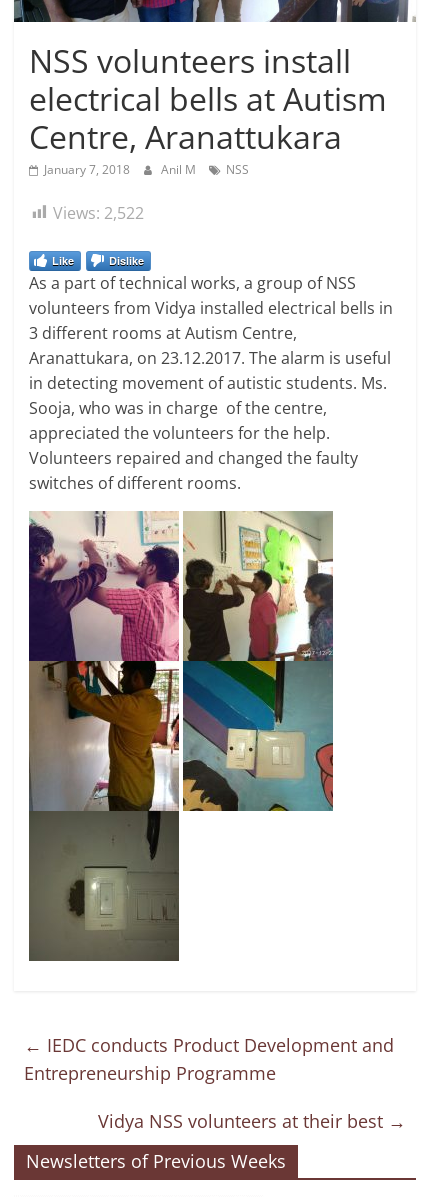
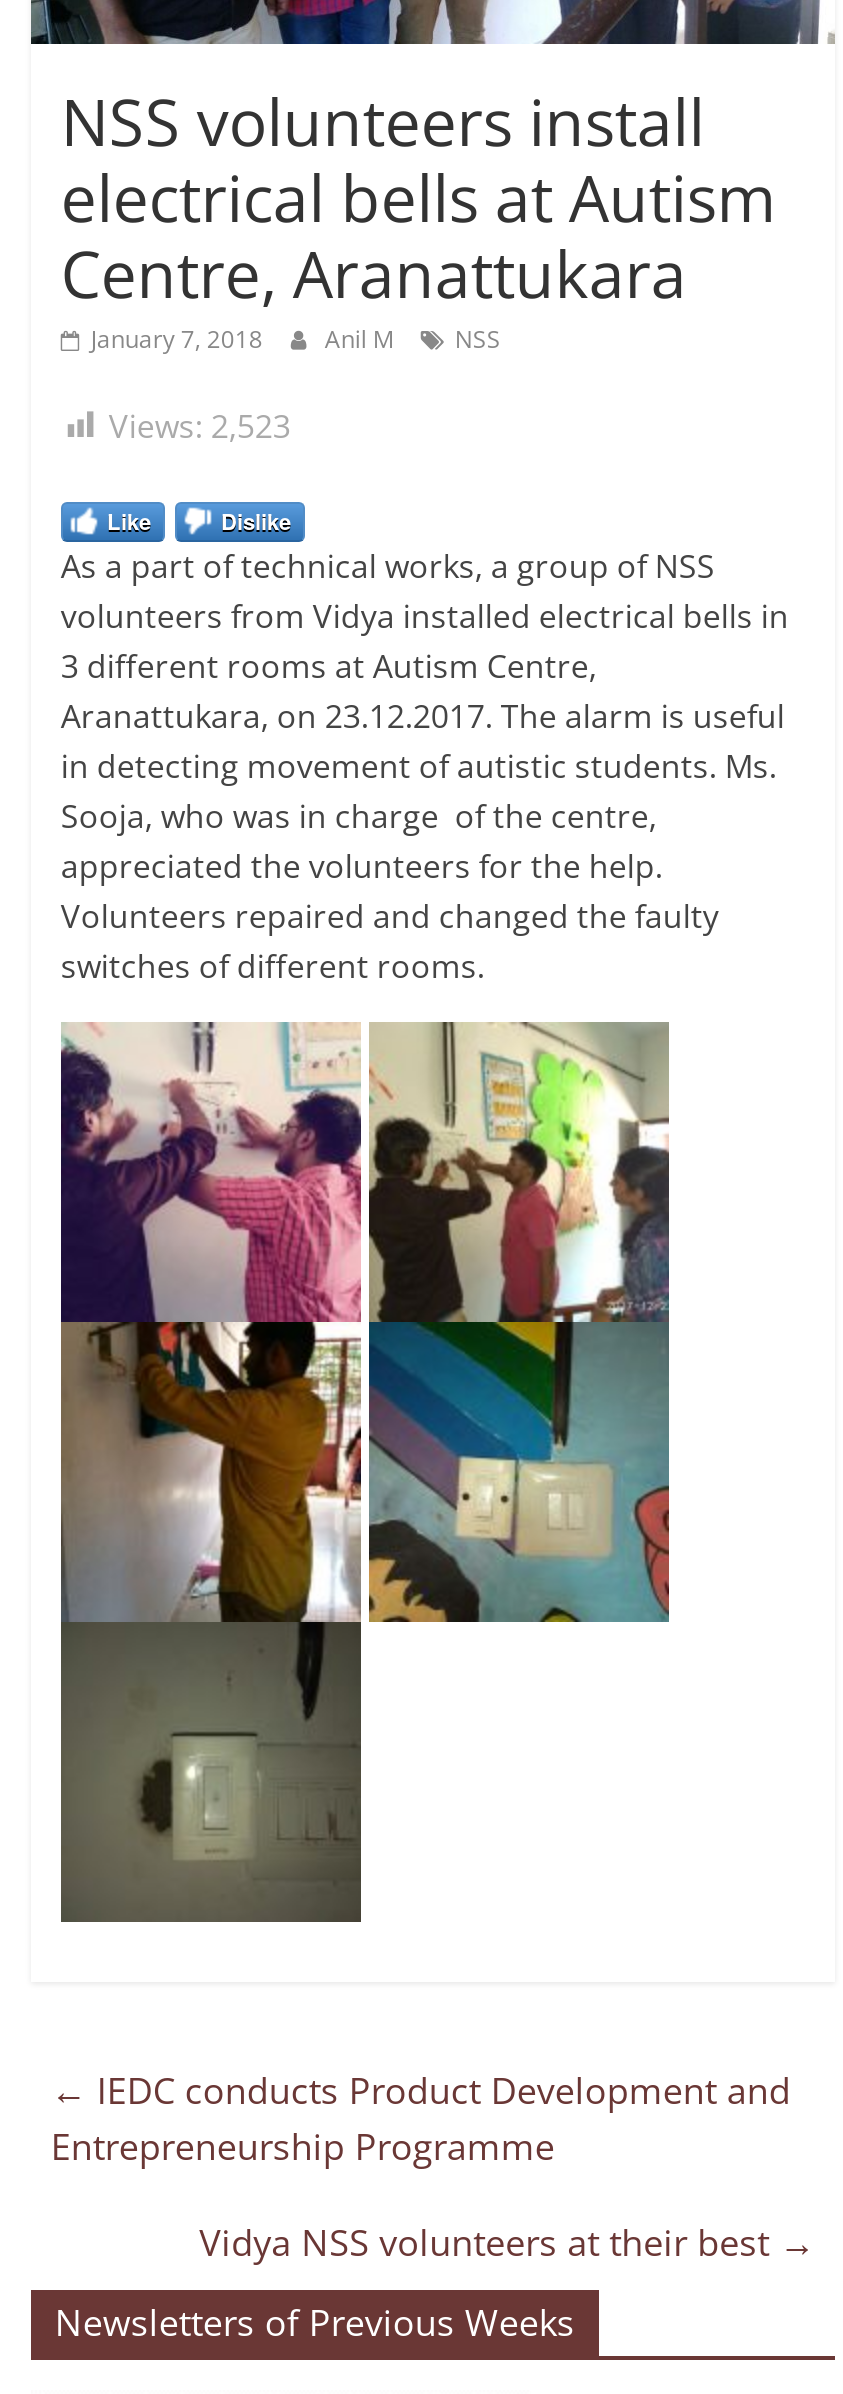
[53,201,144,223] Views: 2,522 -> [109,403,291,447] Views: 2,523

